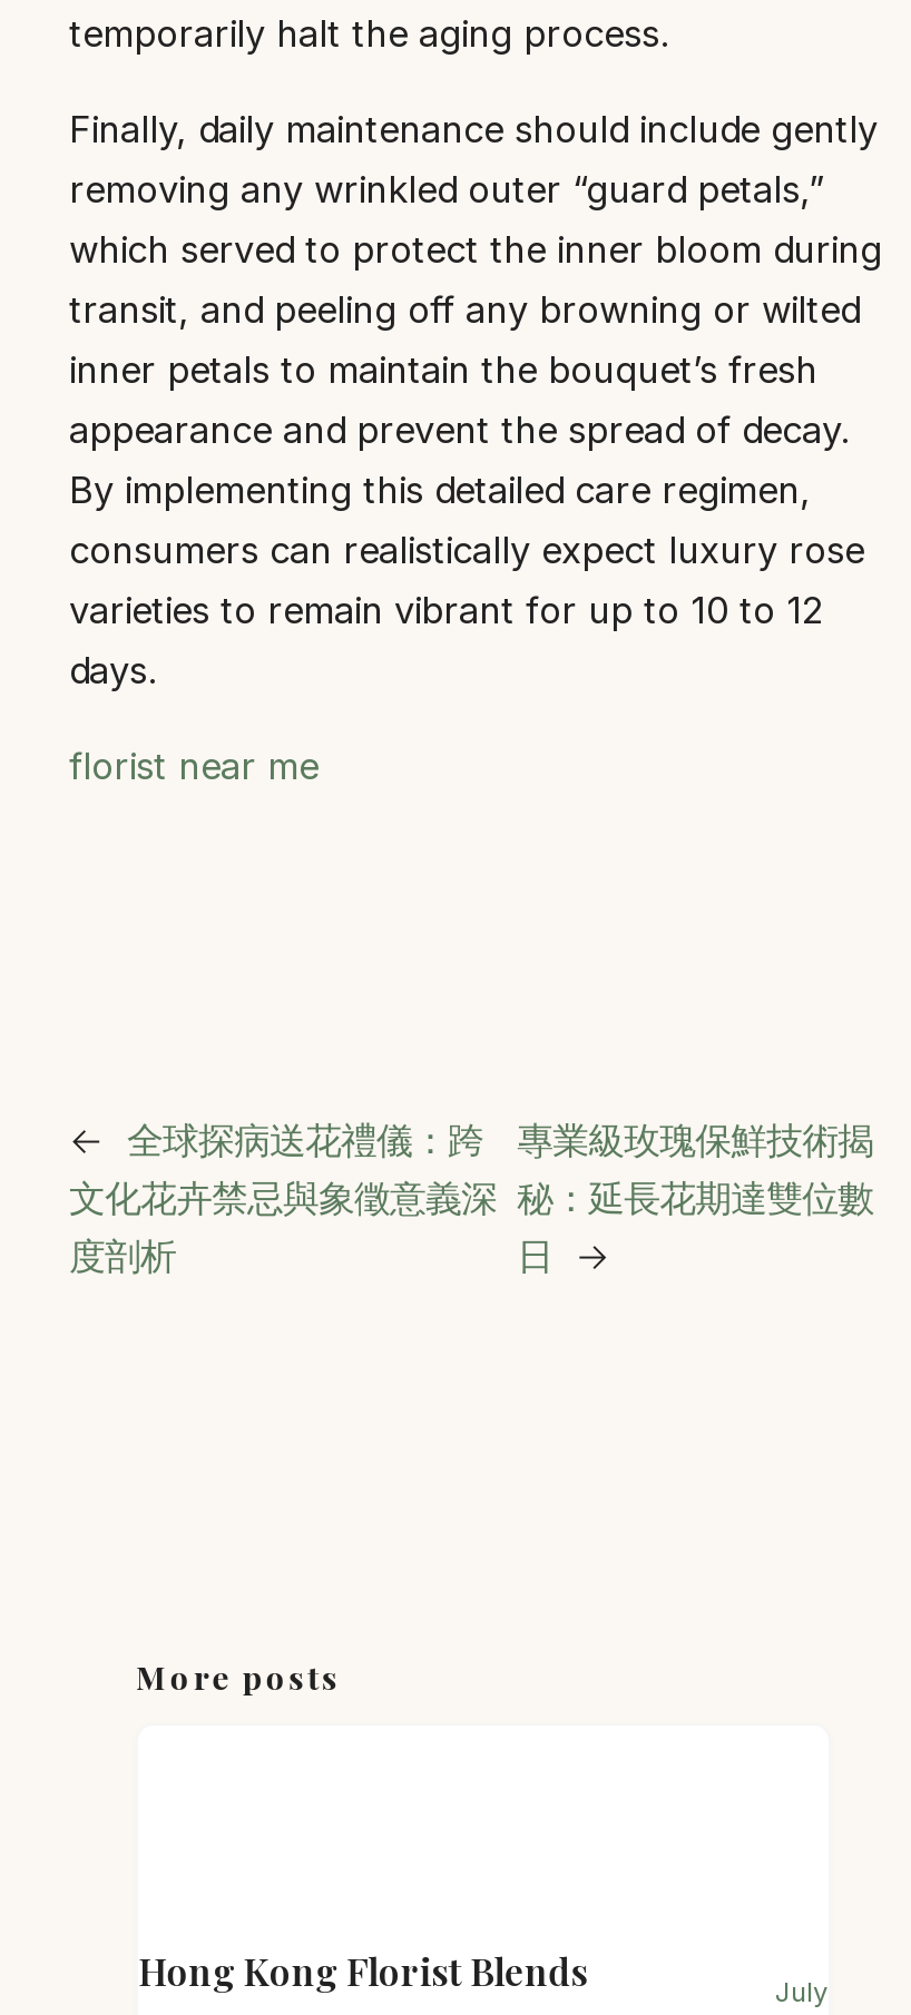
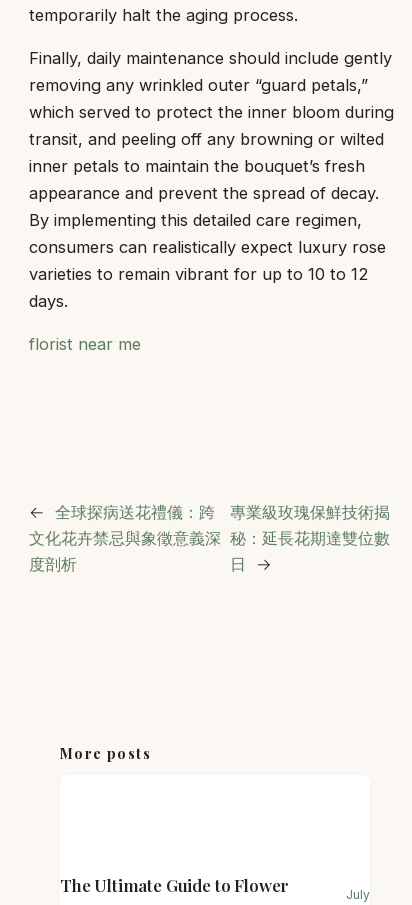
[138,1947,588,1996] Hong Kong Florist Blends -> [60,874,289,896] The Ultimate Guide to Flower

